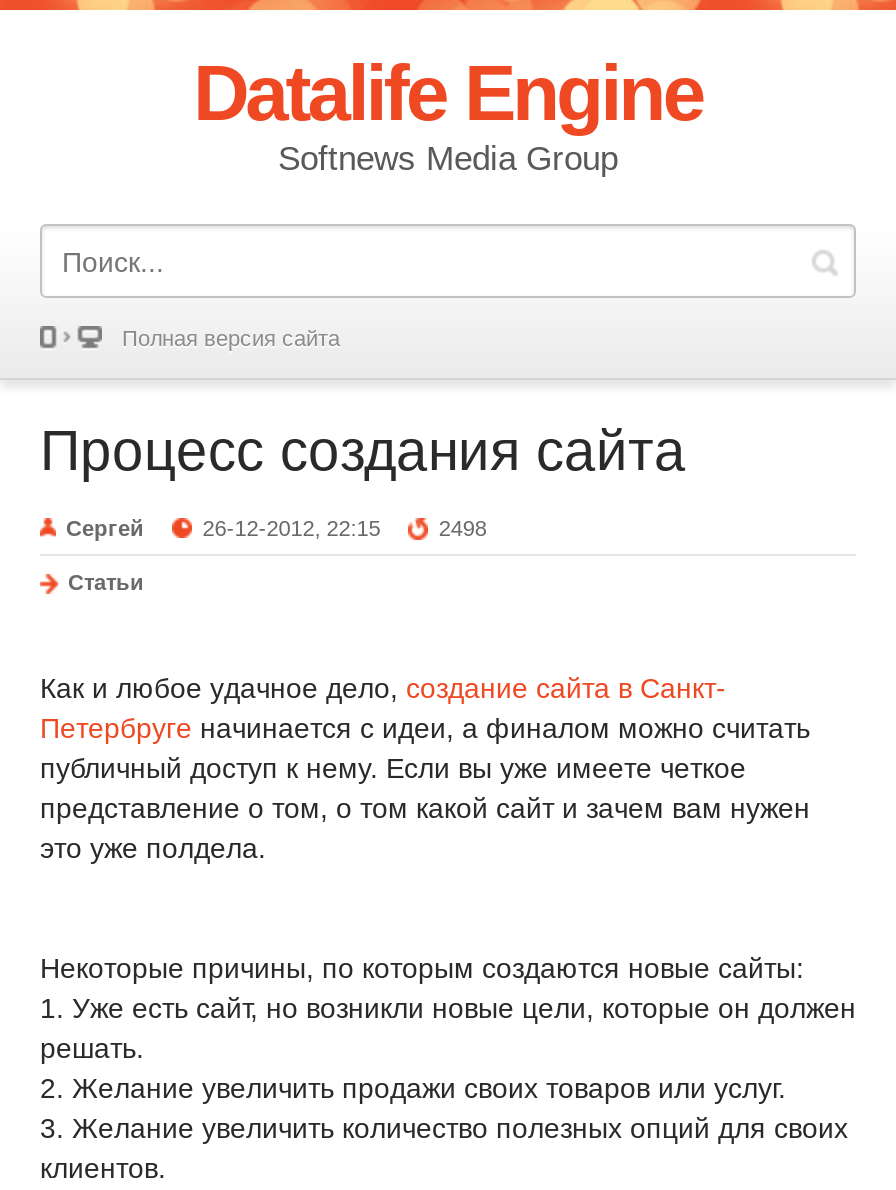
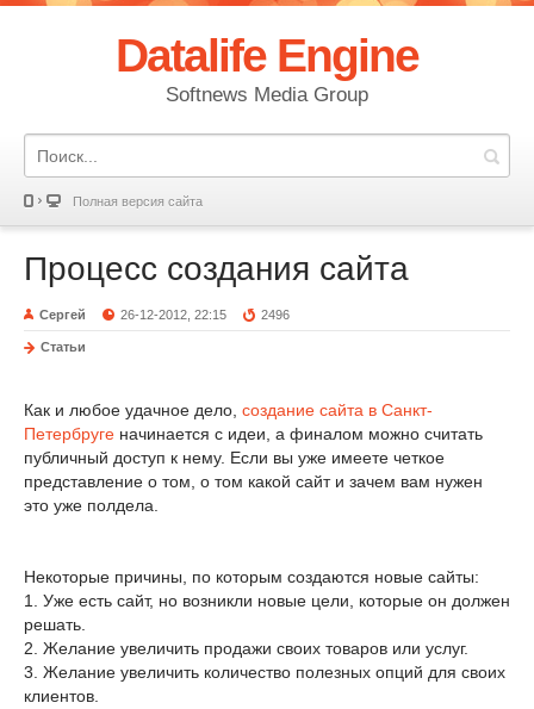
[439,516,487,540] 2498 -> [262,307,290,322] 2496

